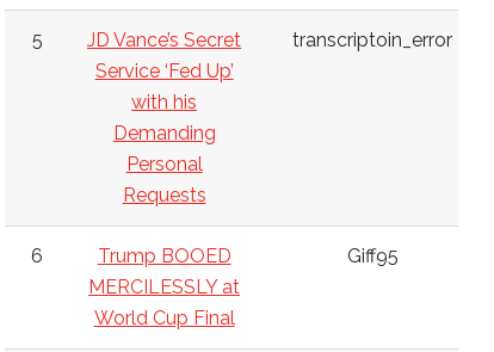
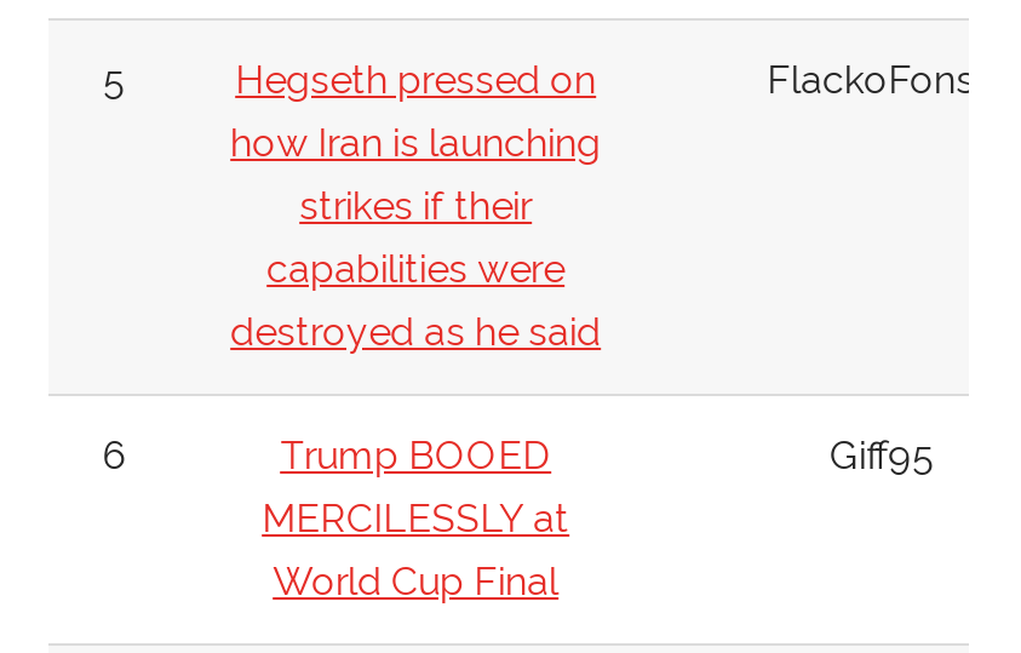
[87,29,241,206] JD Vance’s Secret | Service ‘Fed Up’ | with his | Demanding | Personal | Requests -> [230,57,601,355] Hegseth pressed on | how Iran is launching | strikes if their | capabilities were | destroyed as he said
[292,29,452,51] transcriptoin_error -> [767,57,997,103] FlackoFonsy

